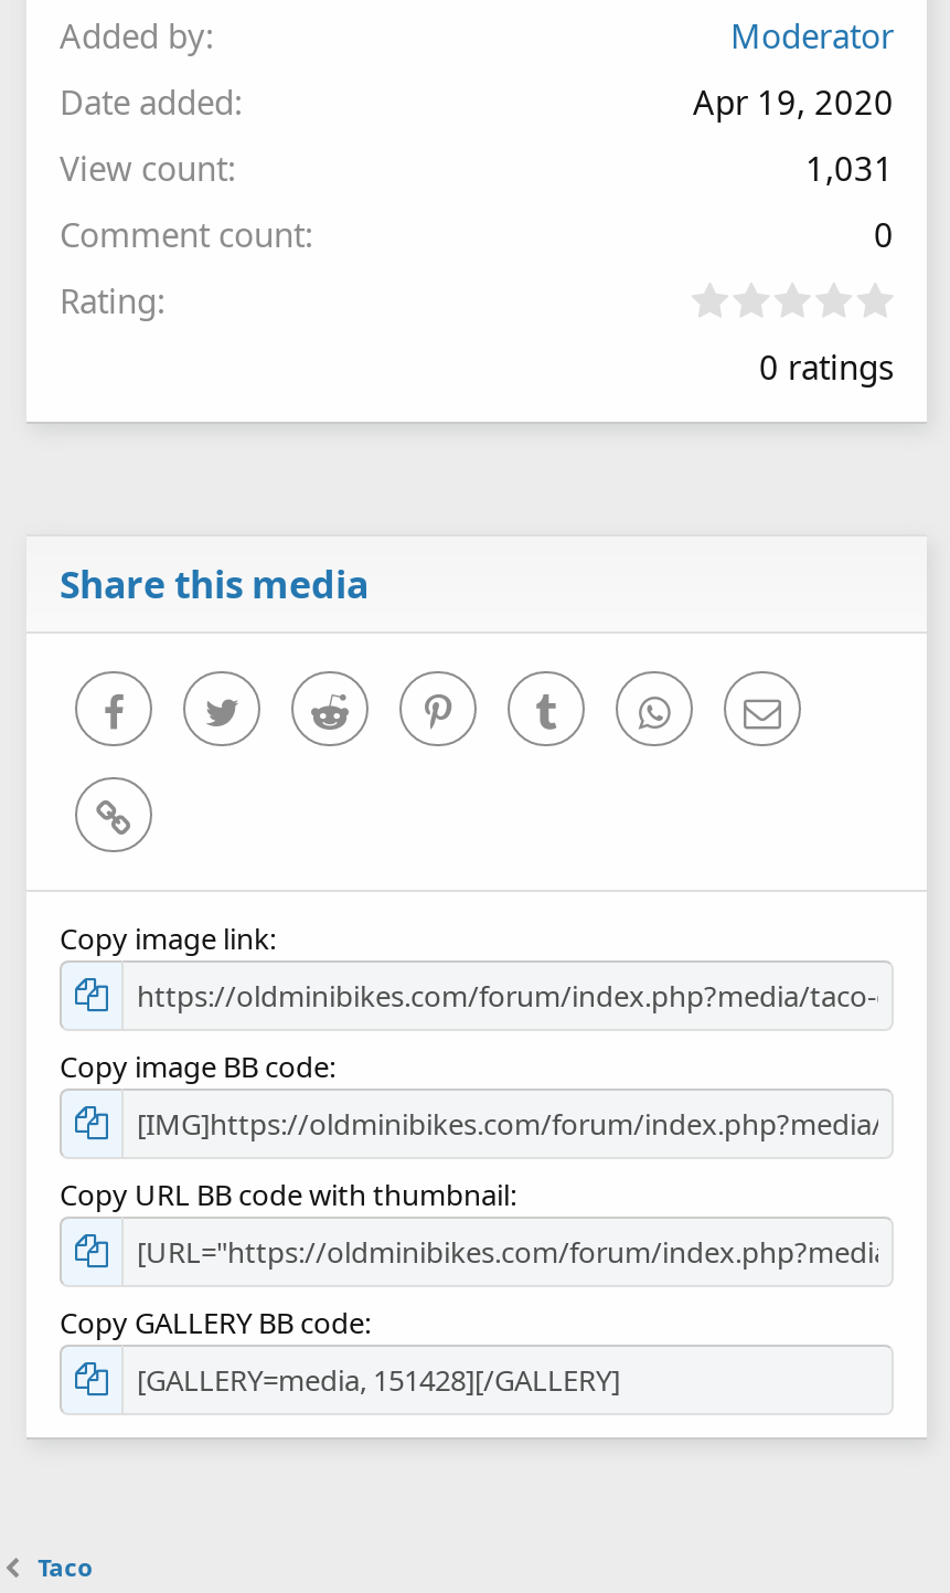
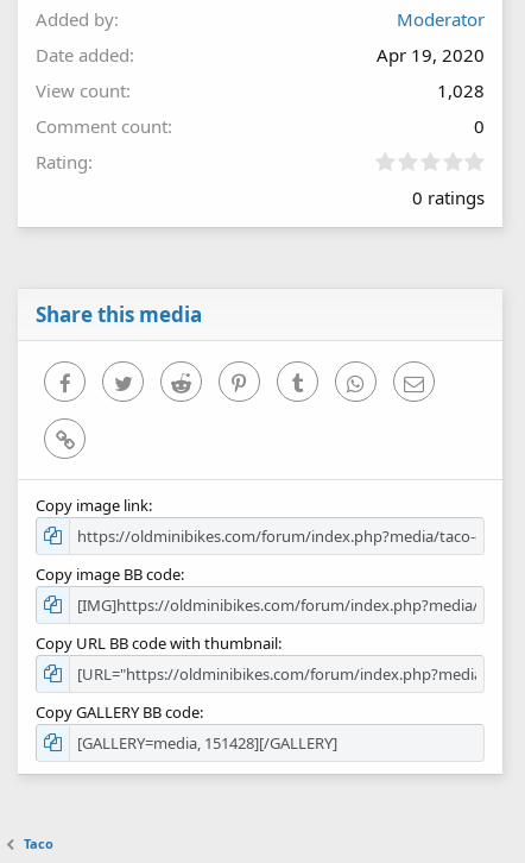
[805,145,894,189] 1,031 -> [437,78,485,102] 1,028

